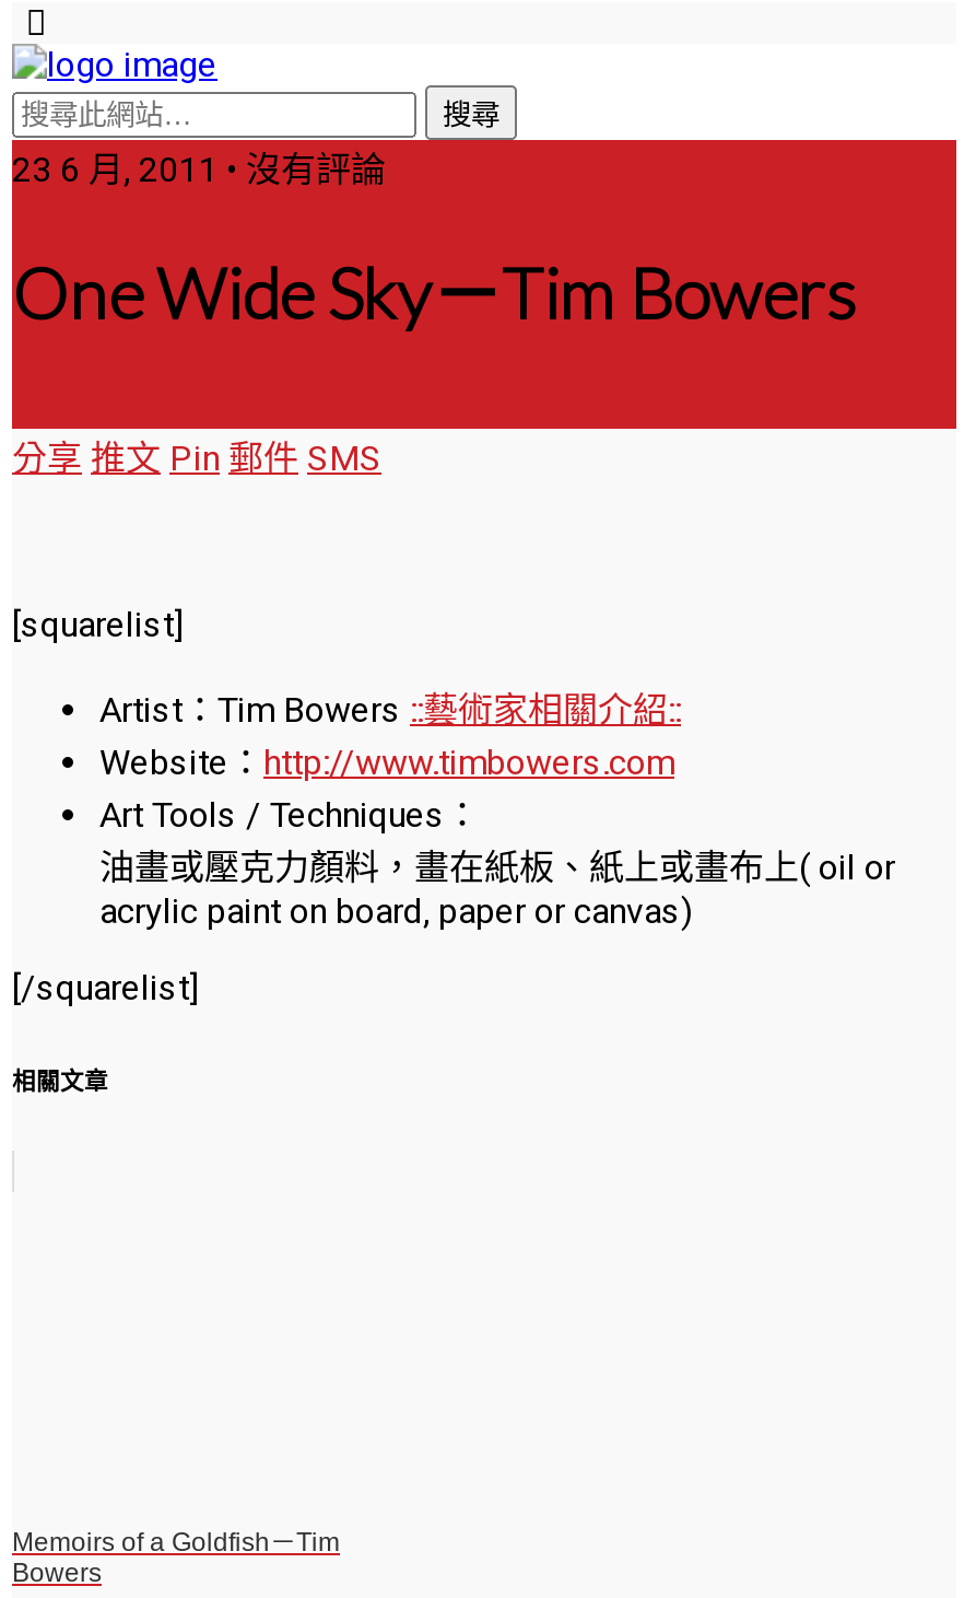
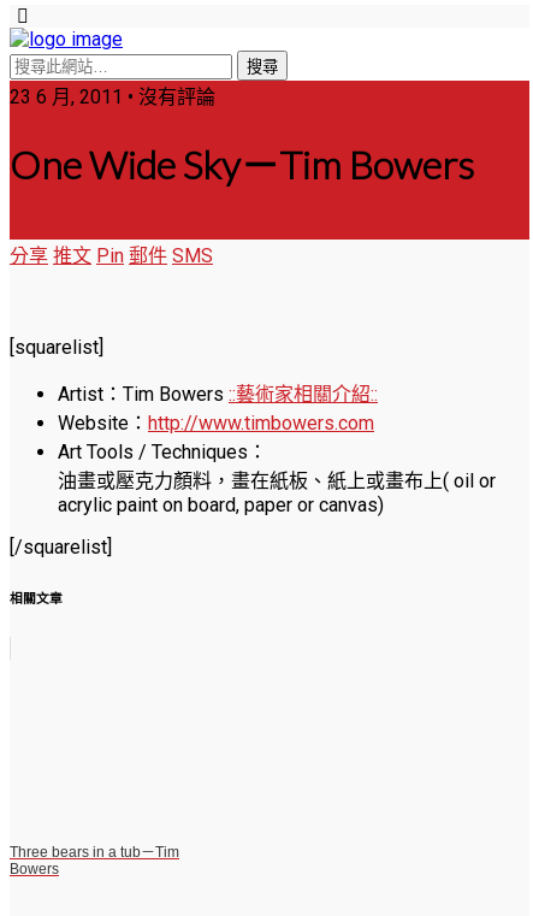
[12,1526,340,1557] Memoirs of a Goldfish－Tim -> [10,844,179,860] Three bears in a tub－Tim

